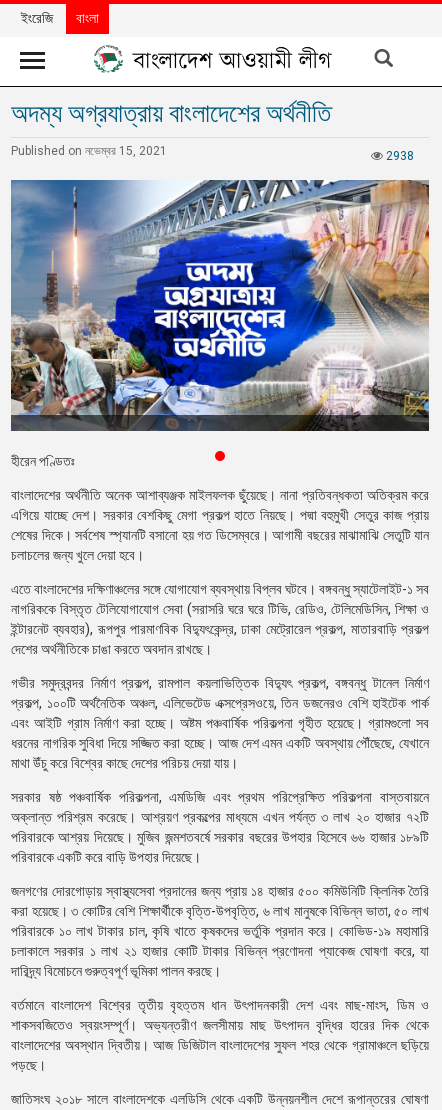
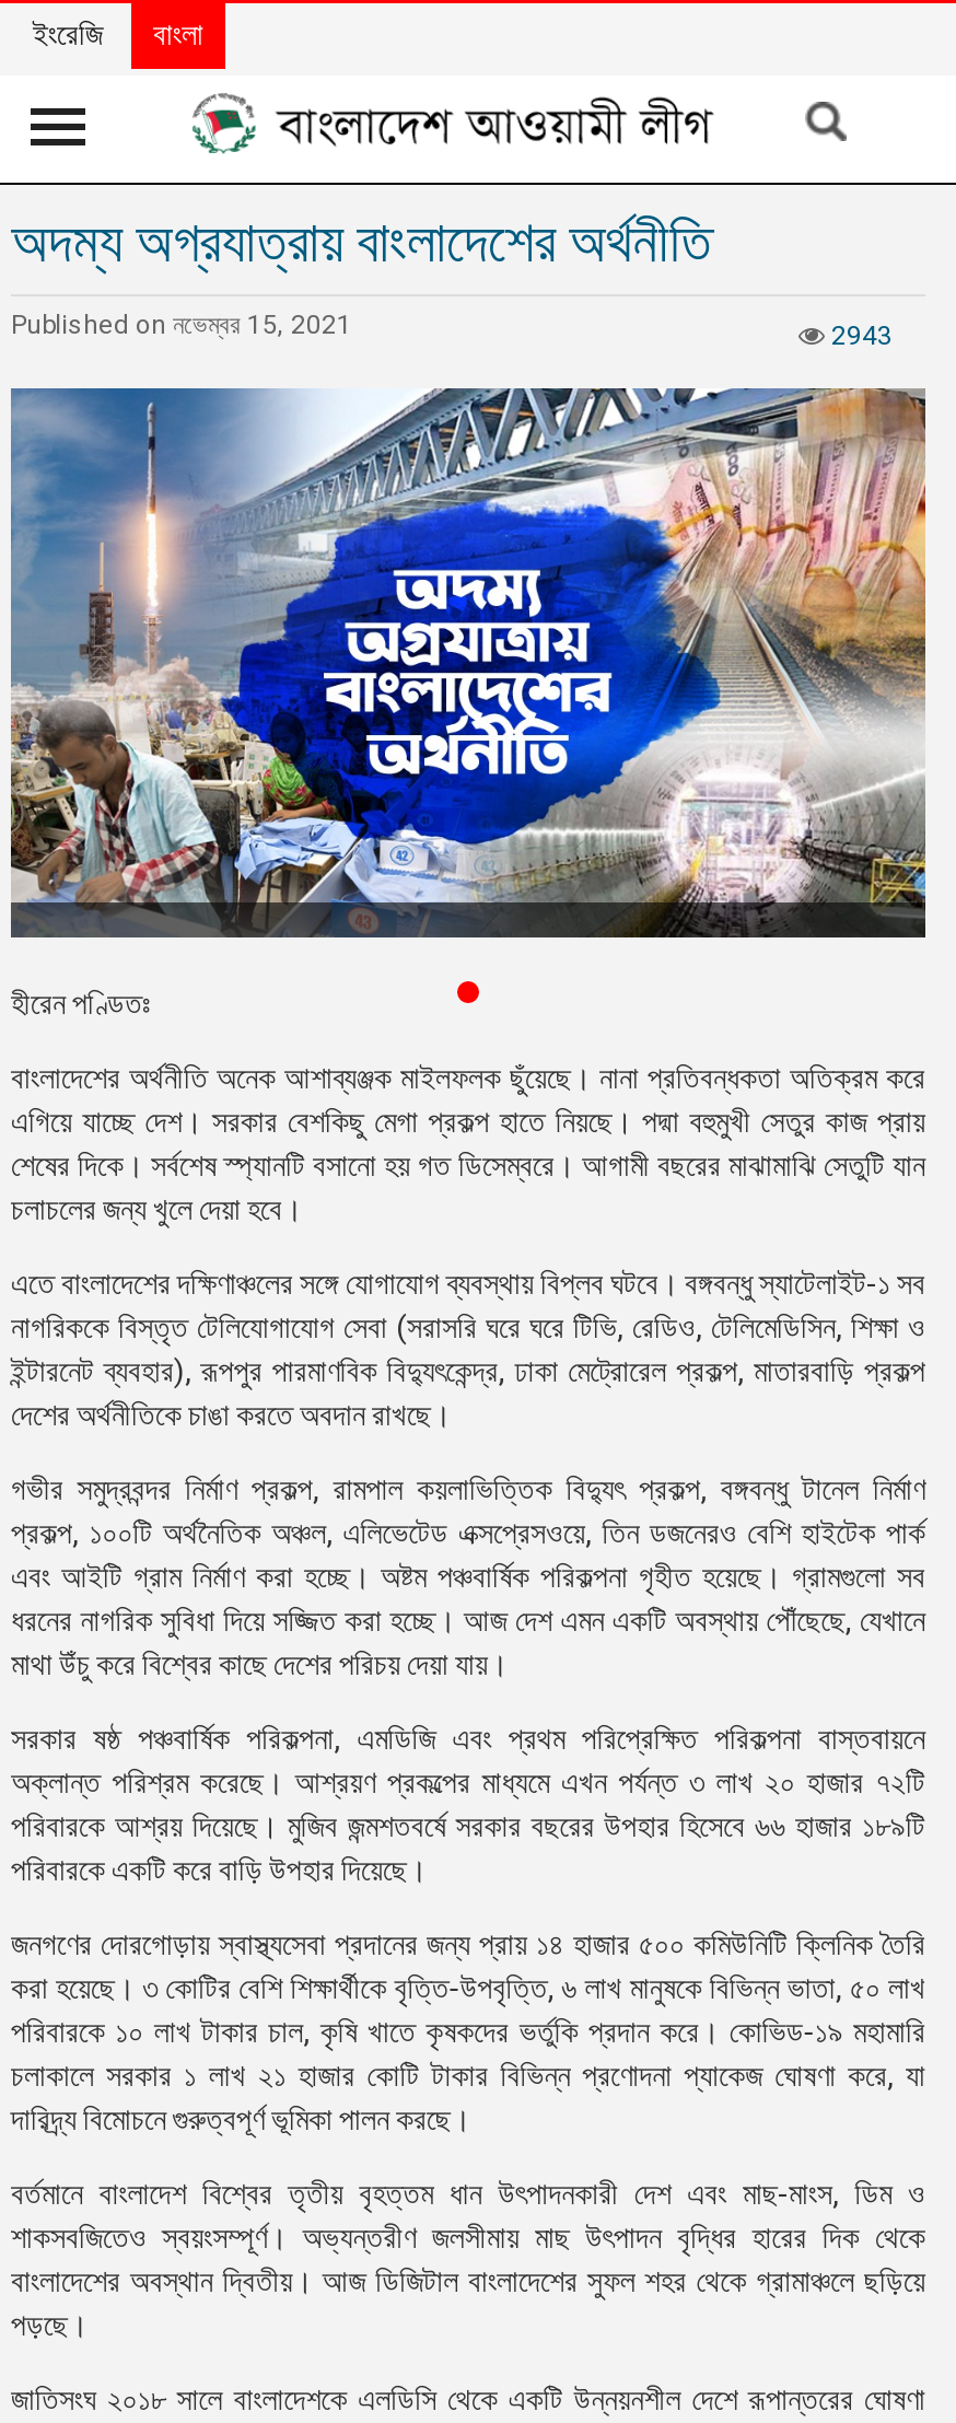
[386,149,414,163] 2938 -> [831,321,893,351] 2943

